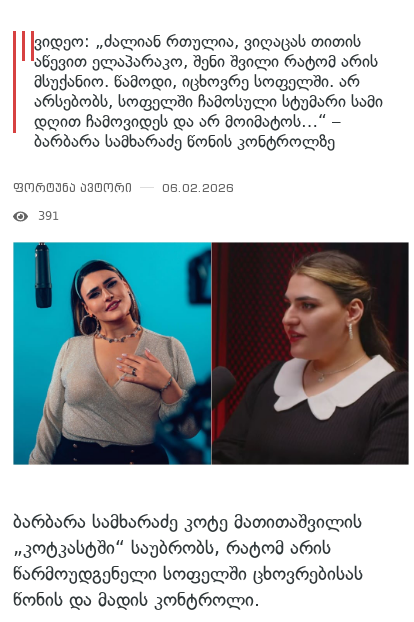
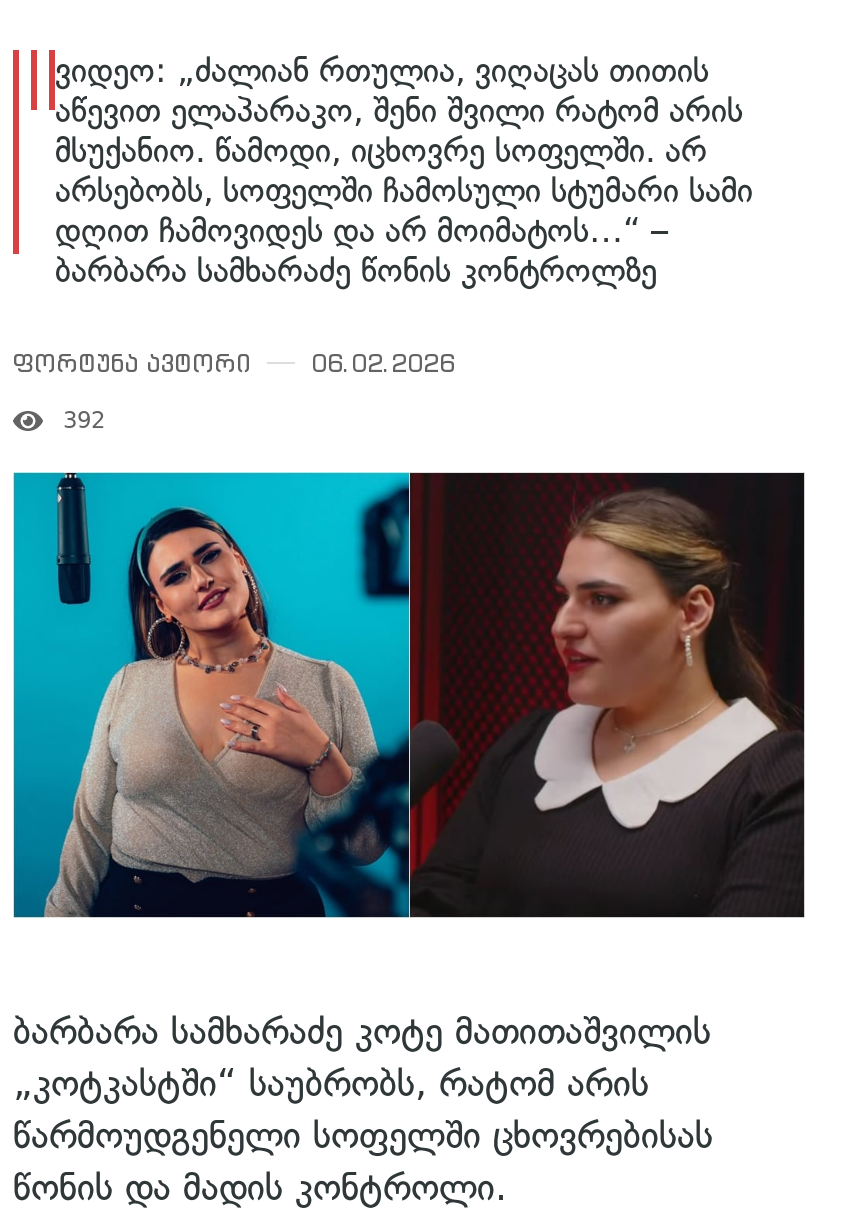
[38,209,59,223] 391 -> [63,406,105,434] 392

